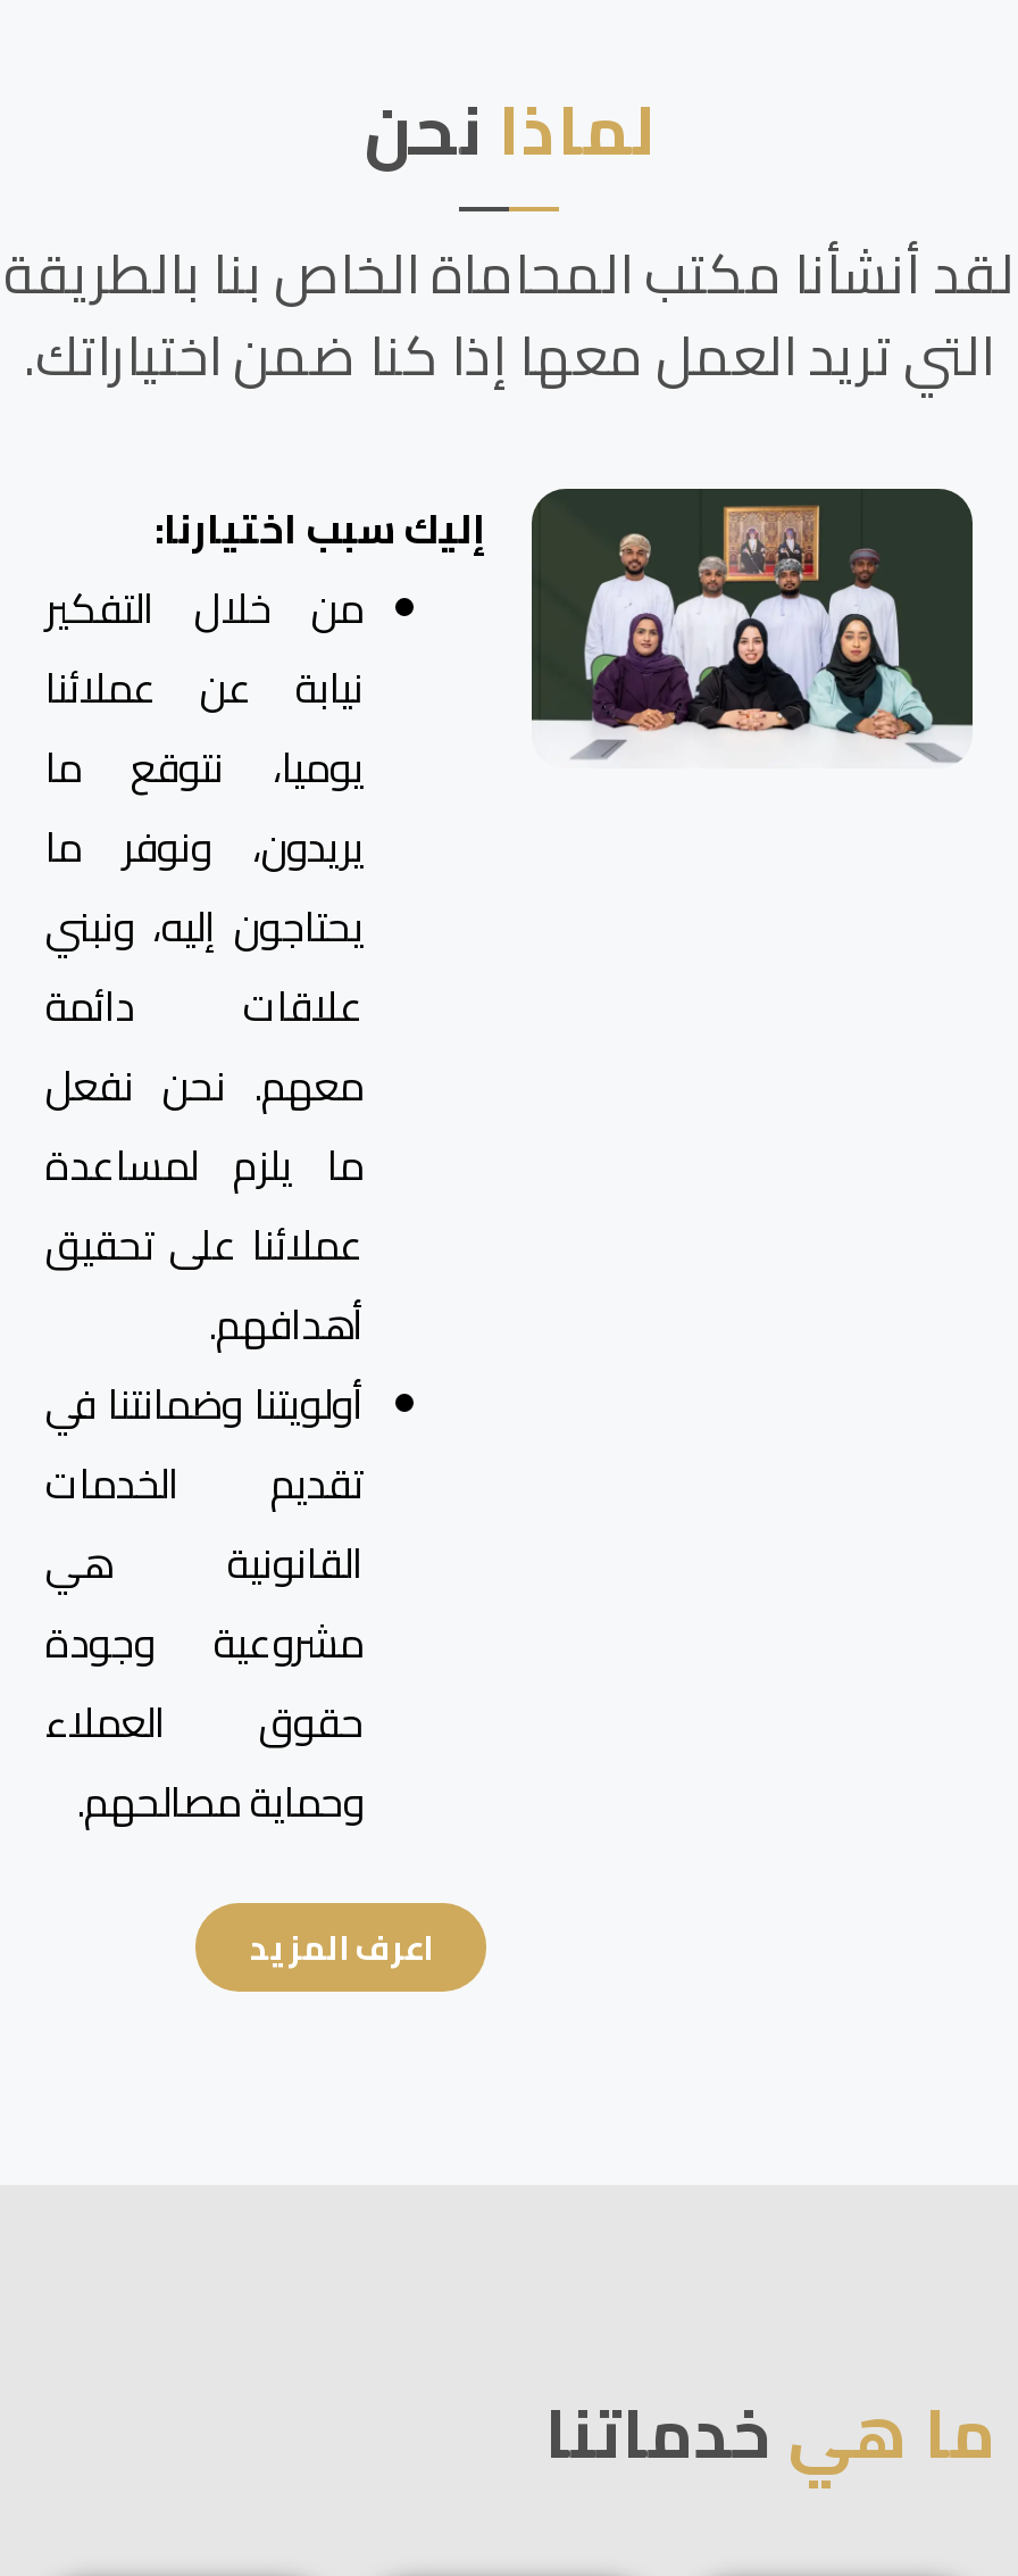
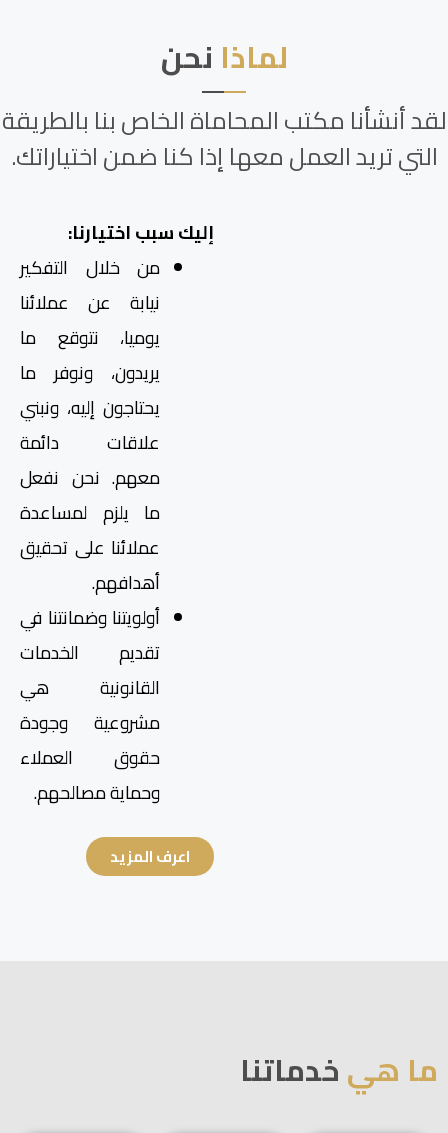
[529,487,975,764] [image] -> none

